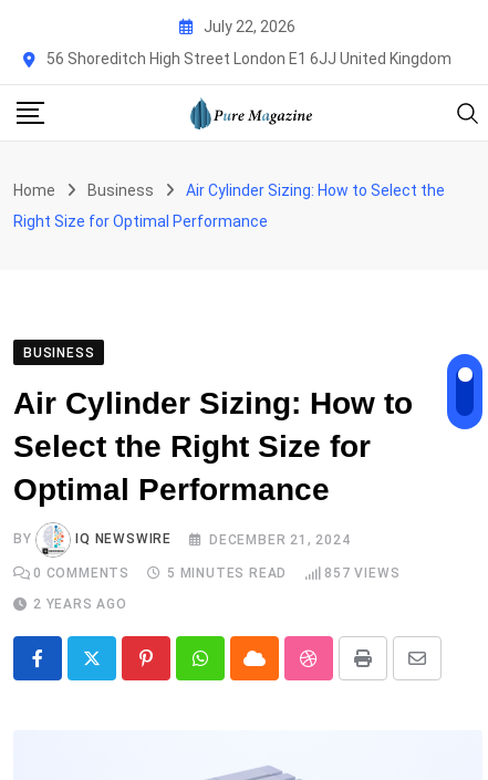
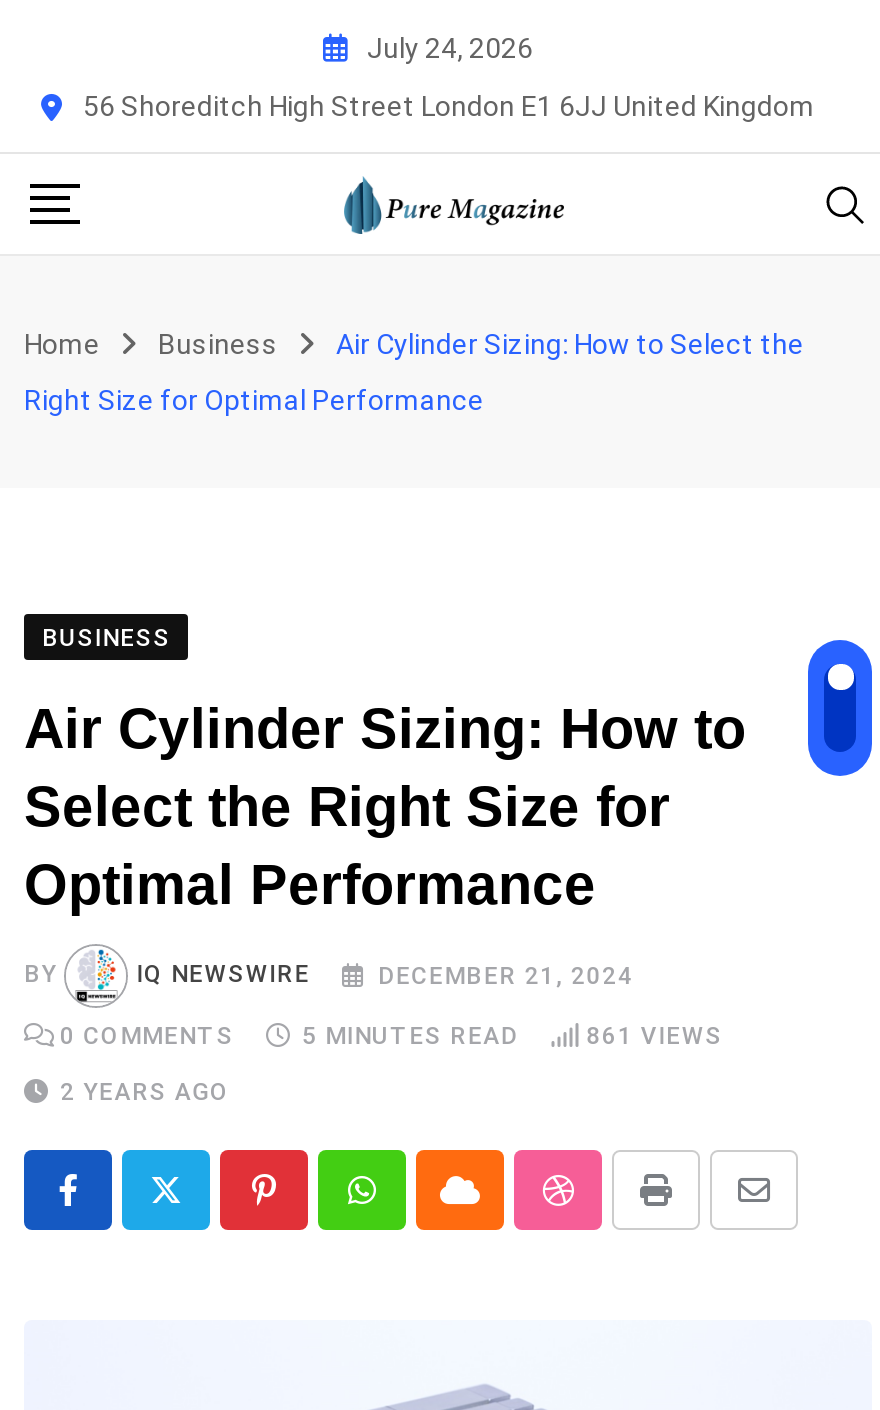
[203,17,295,35] July 22, 2026 -> [367,31,533,63] July 24, 2026
[324,565,400,581] 857 VIEWS -> [586,1022,723,1050] 861 VIEWS

